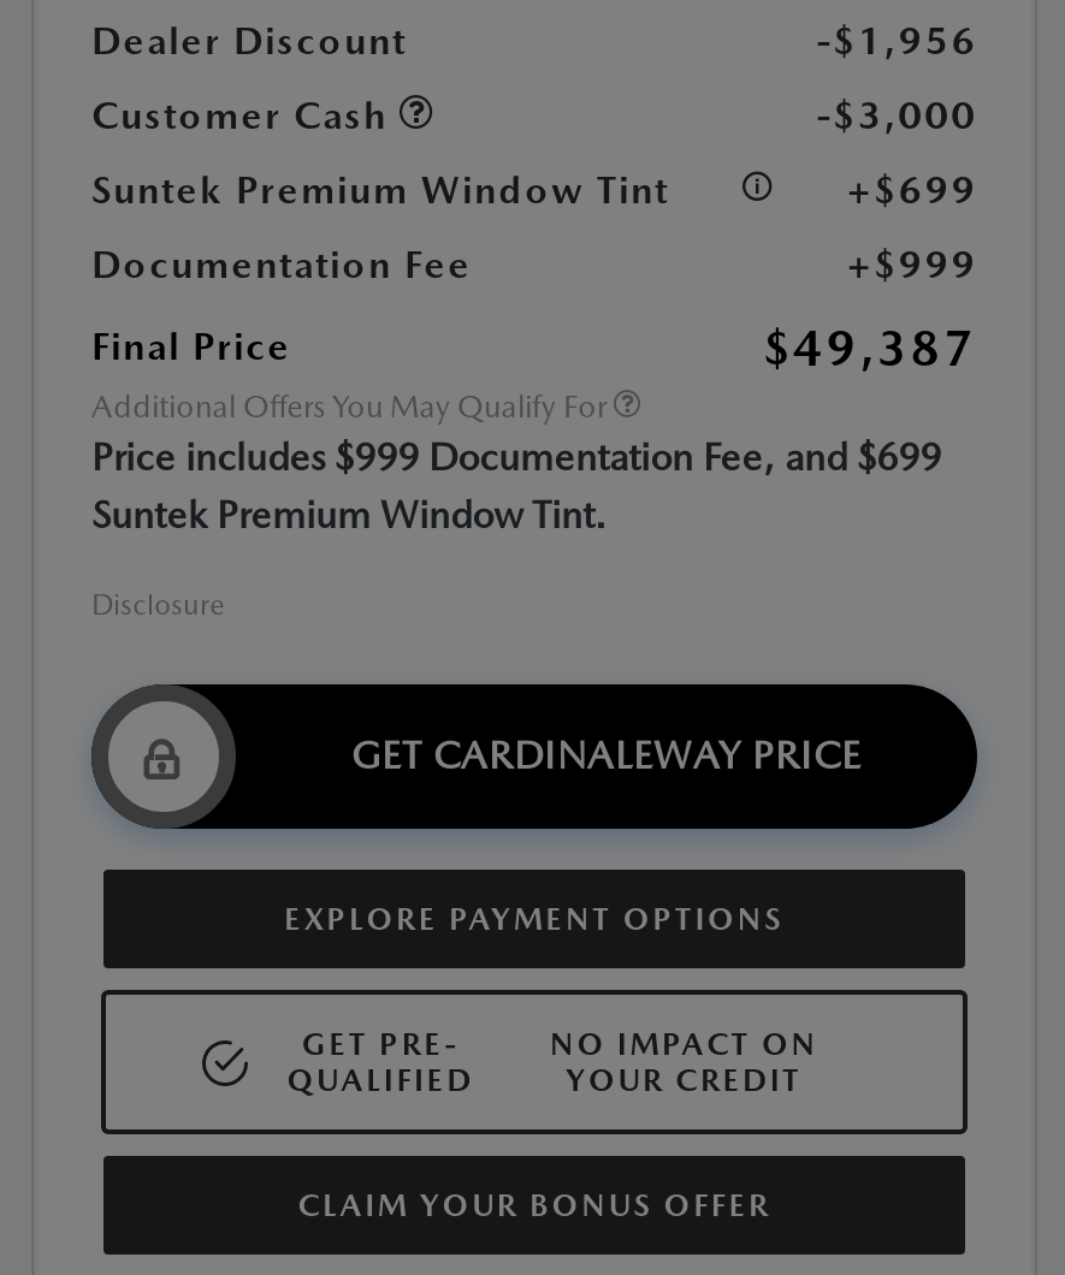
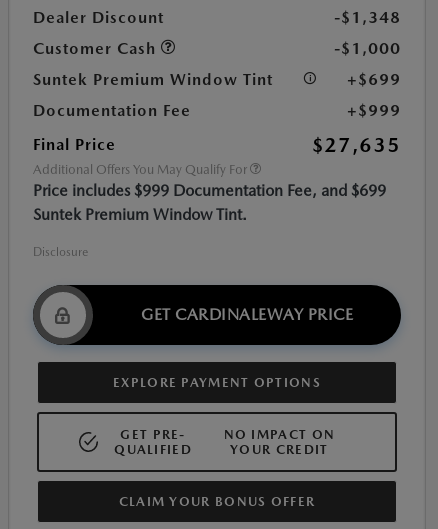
[816,19,977,64] -$1,956 -> [334,8,401,27] -$1,348
[816,93,977,139] -$3,000 -> [334,39,401,58] -$1,000
[763,319,977,377] $49,387 -> [312,133,401,157] $27,635

